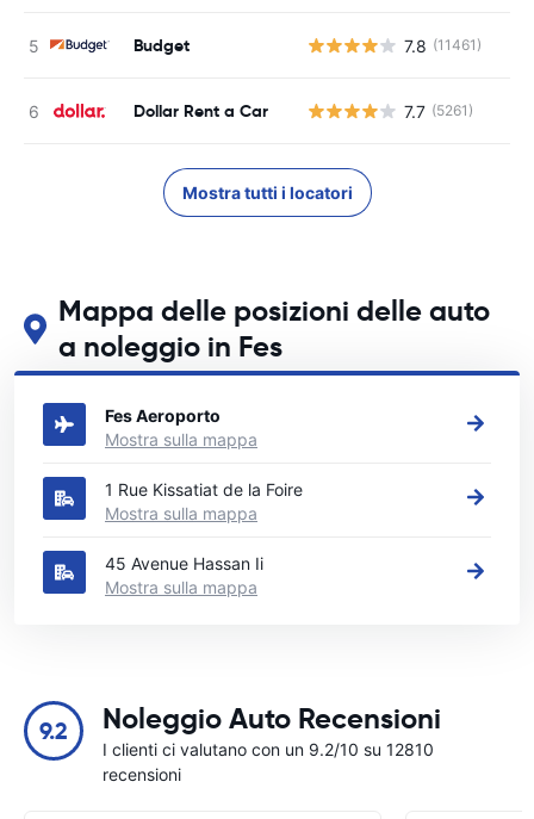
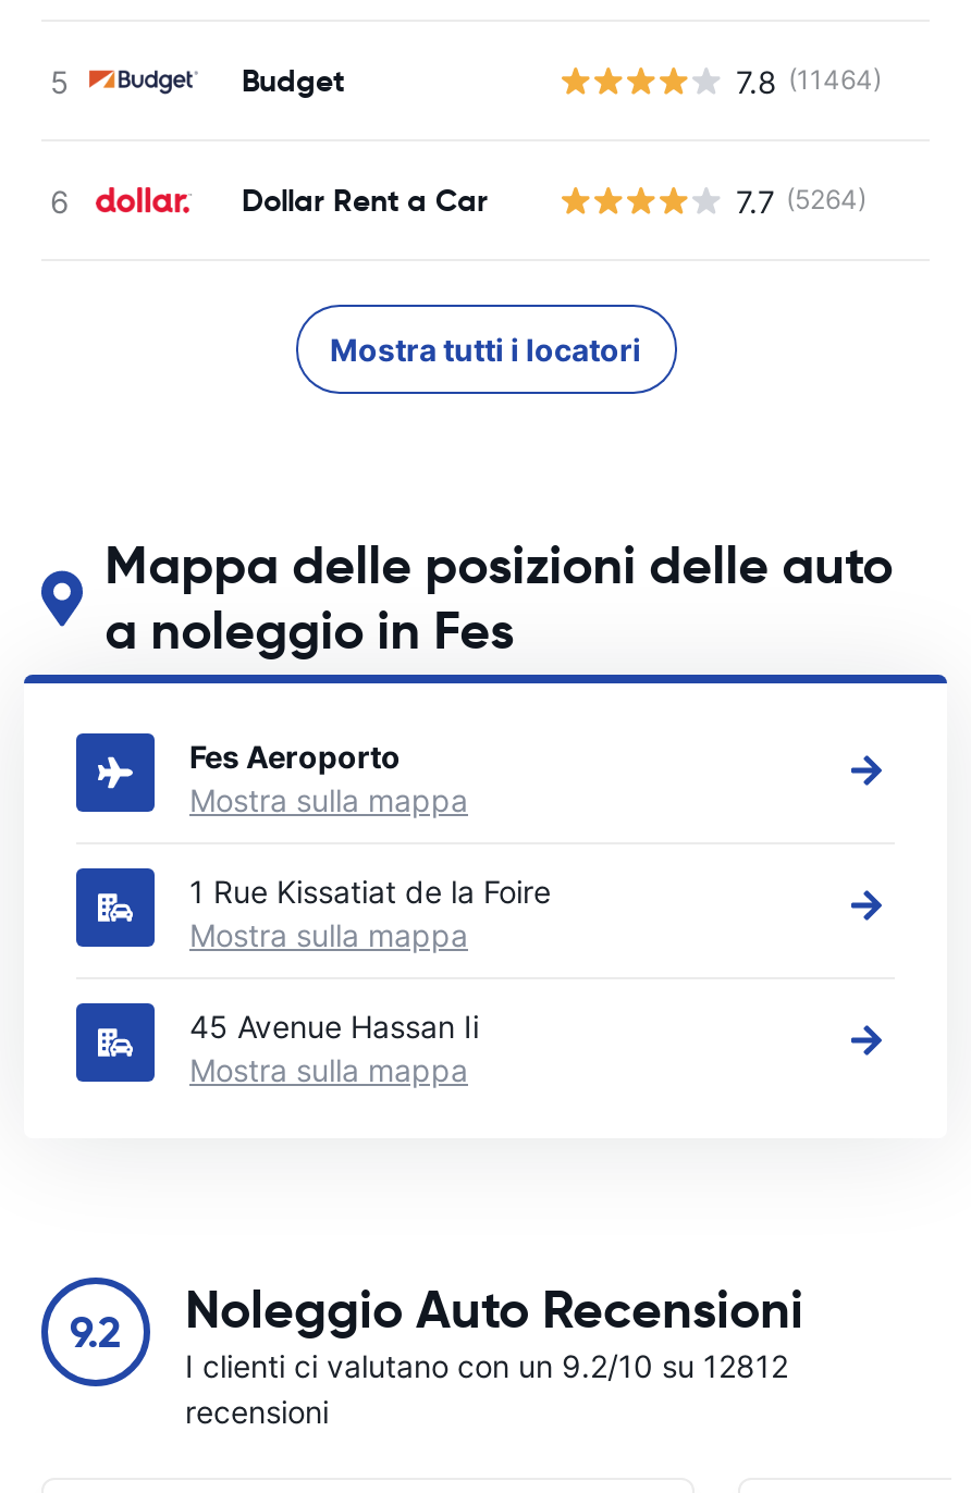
[404,35,482,55] 7.8 (11461) -> [736,62,882,99] 7.8 (11464)
[404,101,473,121] 7.7 (5261) -> [736,182,866,219] 7.7 (5264)
[103,739,434,759] I clienti ci valutano con un 9.2/10 su 12810 -> [185,1347,788,1384] I clienti ci valutano con un 9.2/10 su 12812

